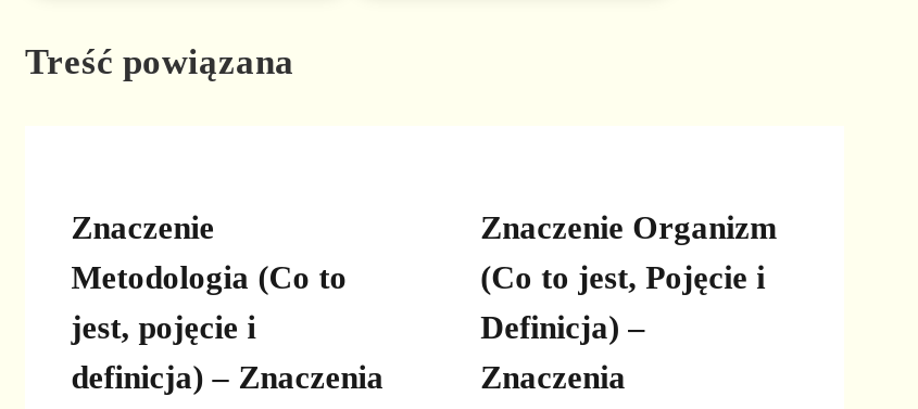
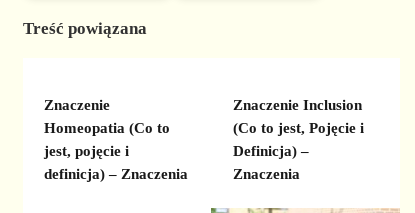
[480,211,778,246] Znaczenie Organizm -> [233,97,362,113] Znaczenie Inclusion
[71,261,347,296] Metodologia (Co to -> [44,120,170,136] Homeopatia (Co to

